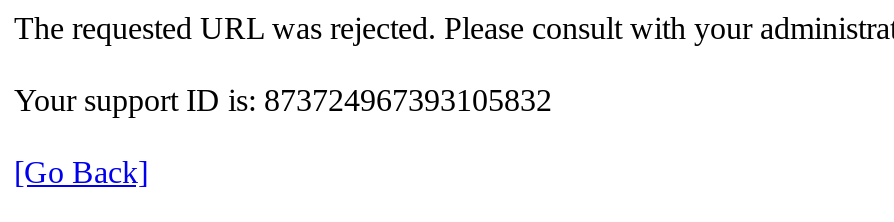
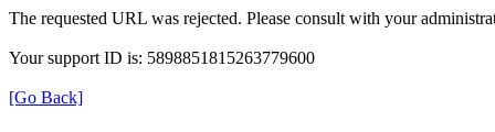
[14,83,552,117] Your support ID is: 873724967393105832 -> [9,48,315,67] Your support ID is: 5898851815263779600

